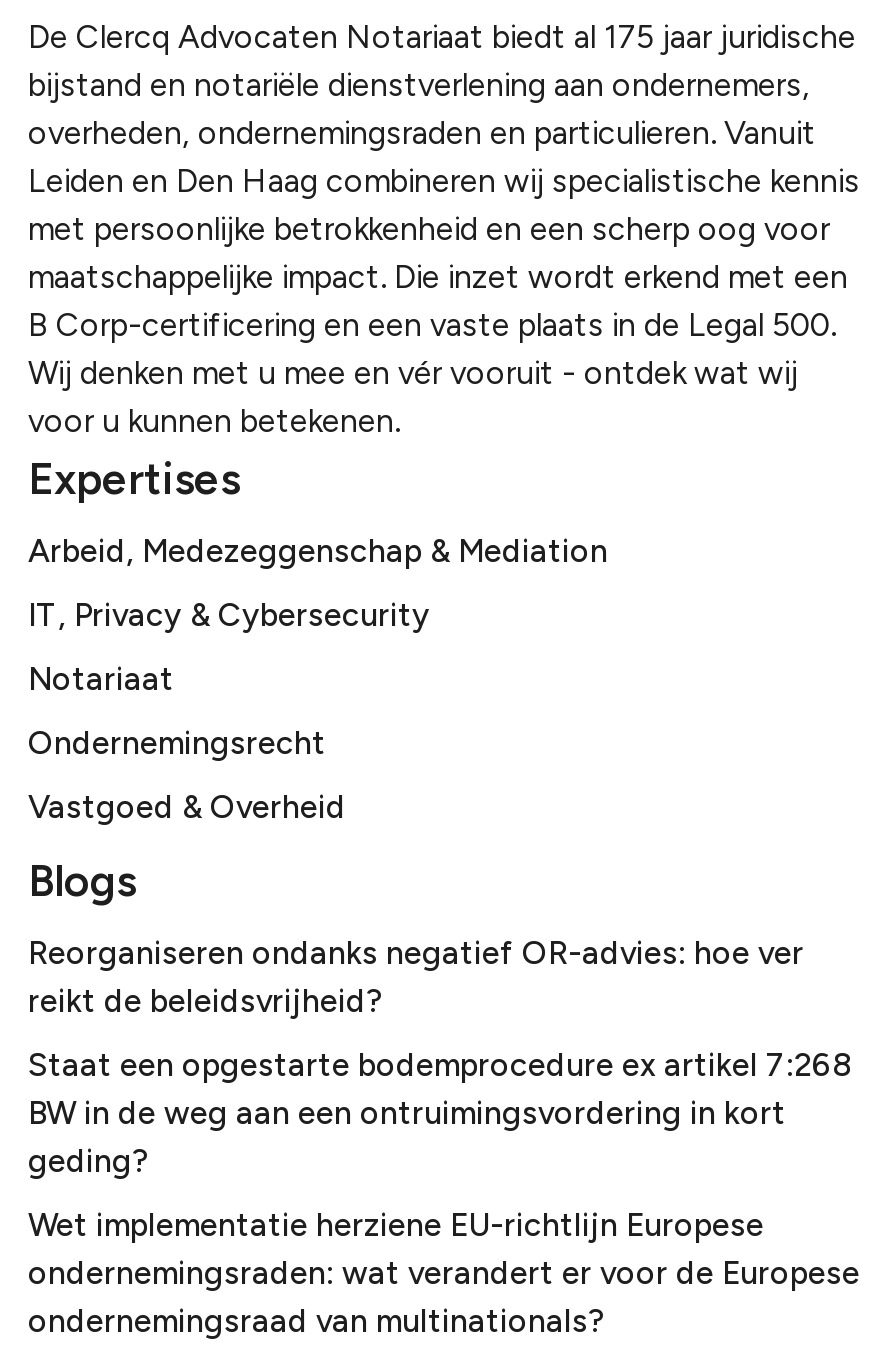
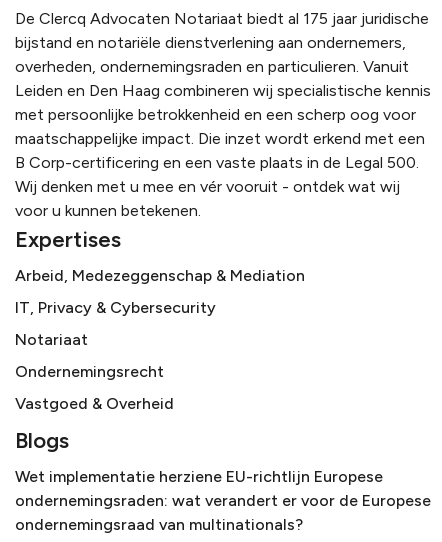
[28,934,852,1180] Reorganiseren ondanks negatief OR-advies: hoe ver | reikt de beleidsvrijheid? | Staat een opgestarte bodemprocedure ex artikel 7:268 | BW in de weg aan een ontruimingsvordering in kort | geding? -> none

